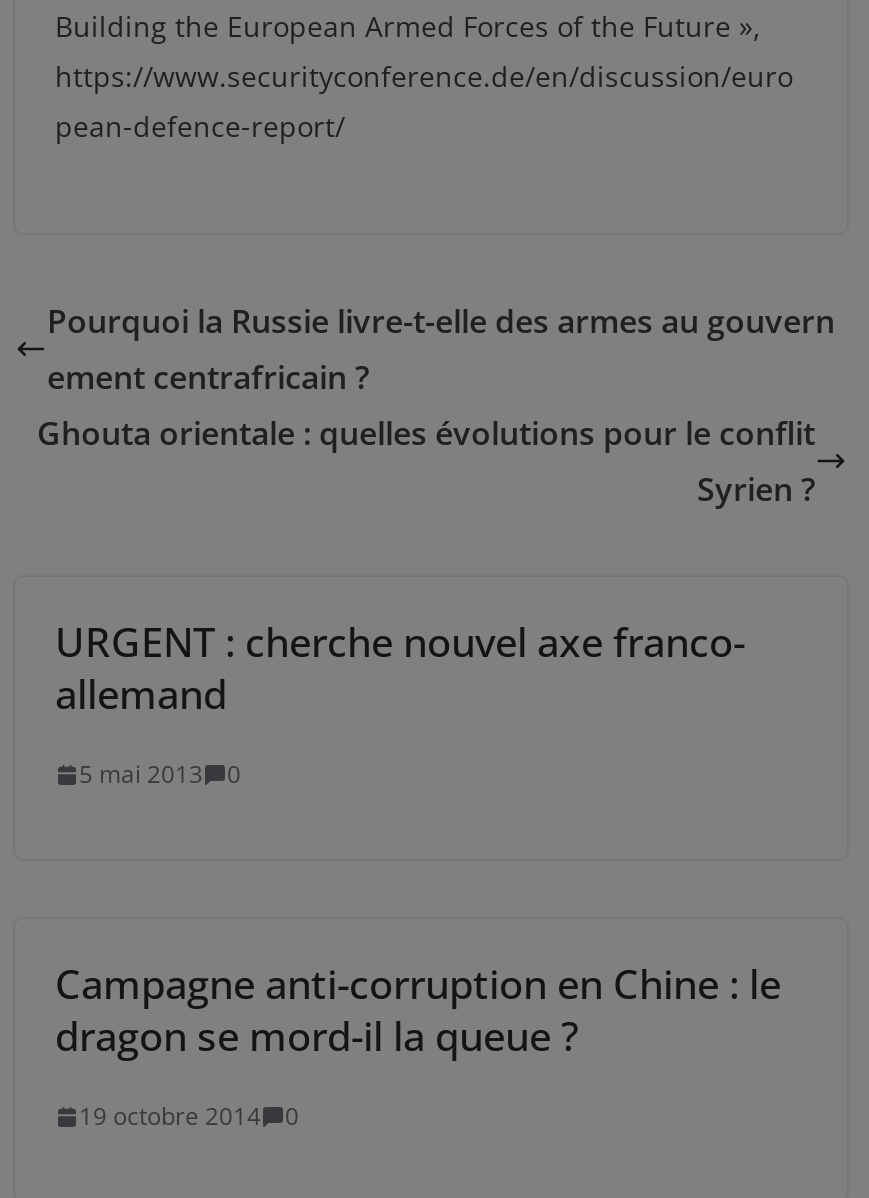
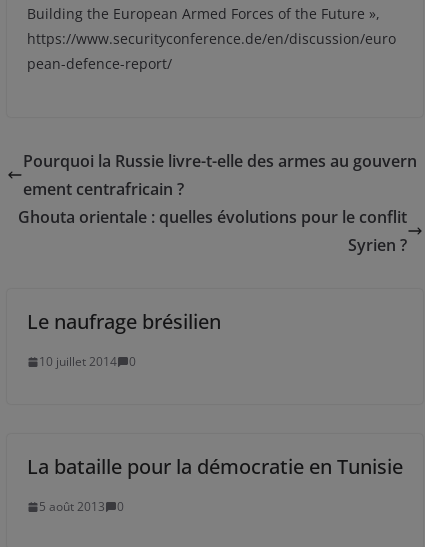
[55,616,745,722] URGENT : cherche nouvel axe franco- | allemand -> [27,308,221,335] Le naufrage brésilien
[79,758,241,792] 5 mai 2013 0 -> [39,353,136,370] 10 juillet 2014 0
[55,958,781,1064] Campagne anti-corruption en Chine : le | dragon se mord-il la queue ? -> [27,453,403,480] La bataille pour la démocratie en Tunisie
[79,1100,299,1134] 19 octobre 2014 0 -> [39,498,124,515] 5 août 2013 0

